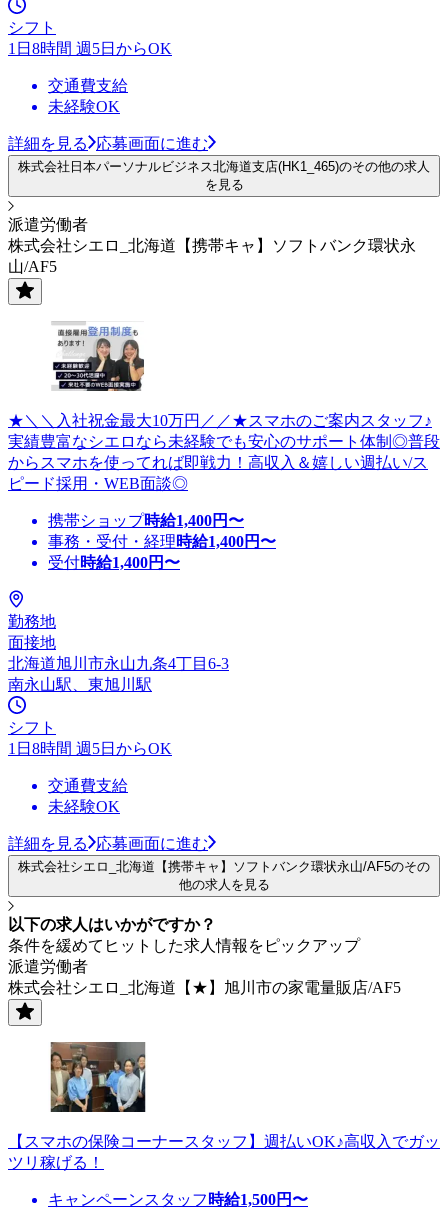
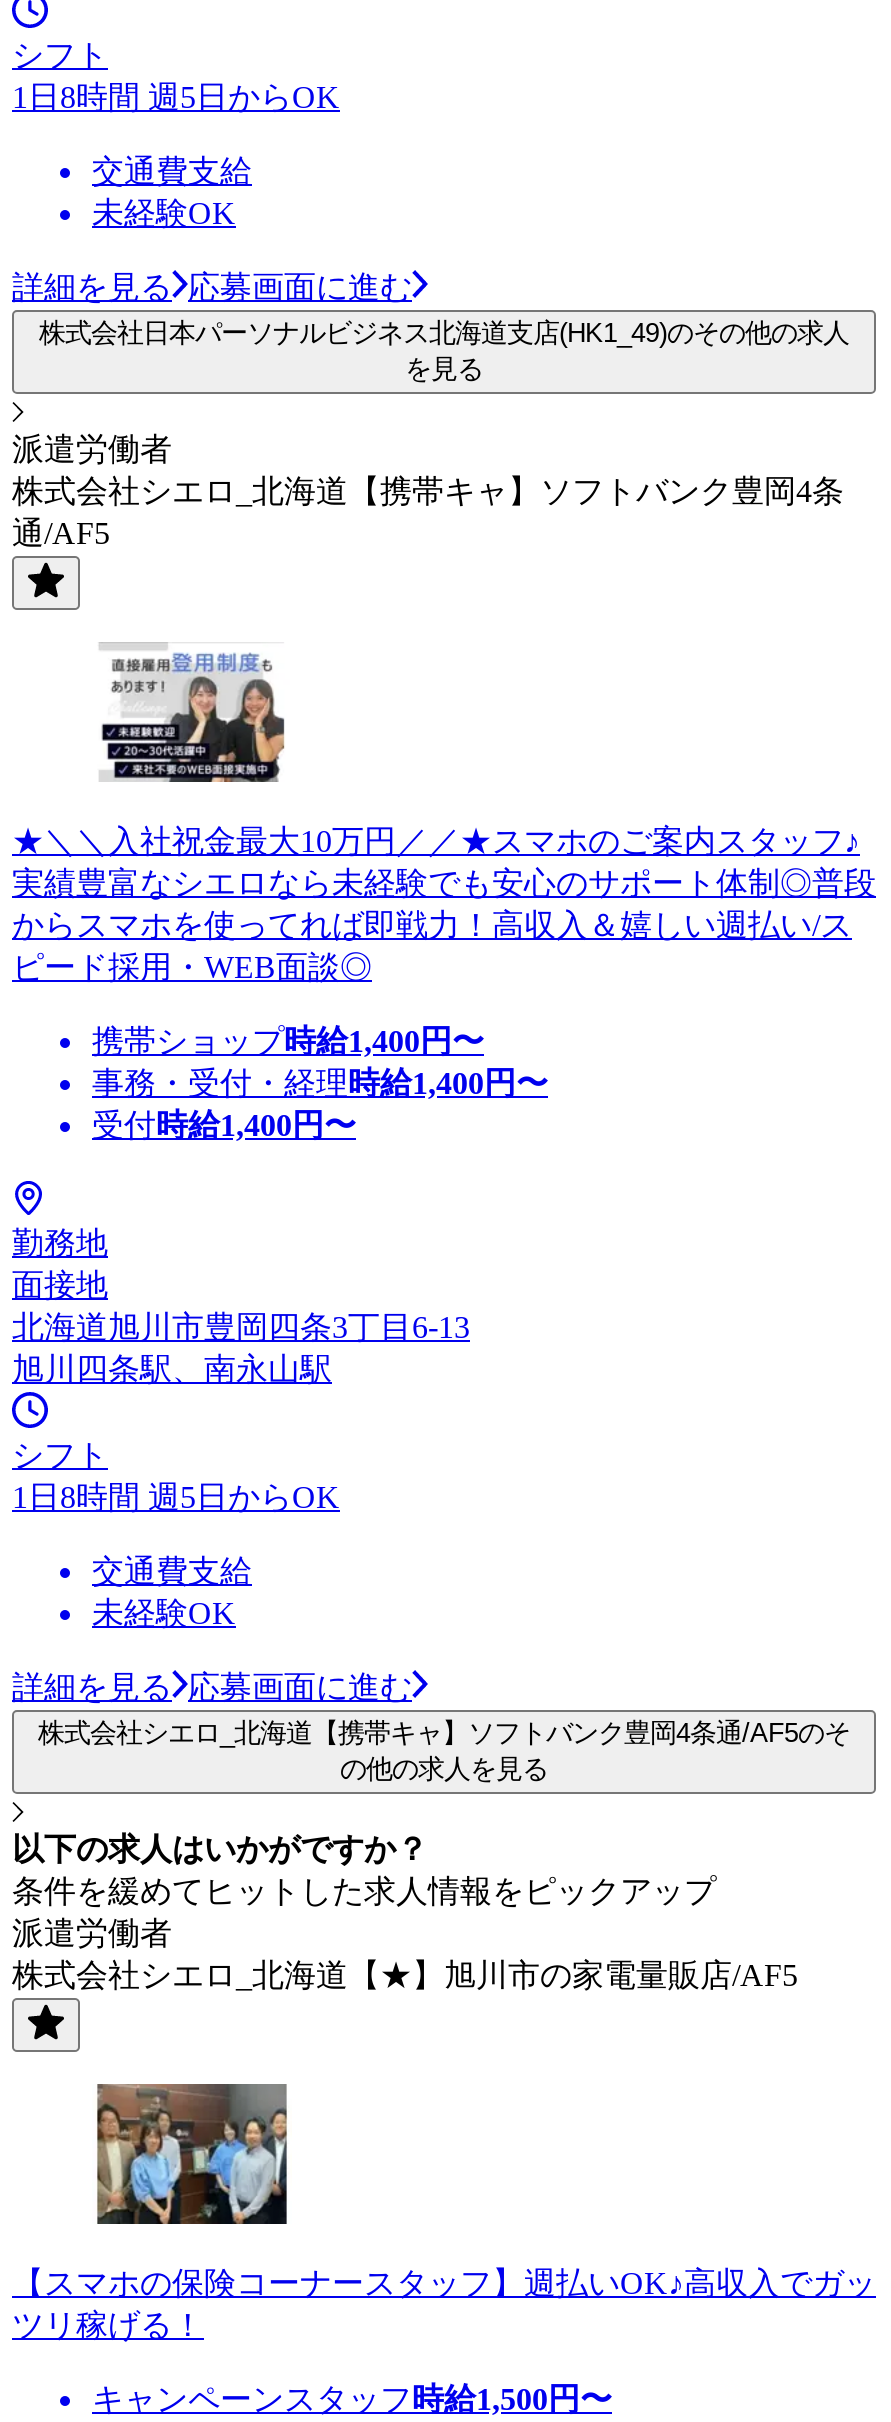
[18,159,430,174] 株式会社日本パーソナルビジネス北海道支店(HK1_465)のその他の求人 -> [39,318,849,348] 株式会社日本パーソナルビジネス北海道支店(HK1_49)のその他の求人
[8,237,416,275] 株式会社シエロ_北海道【携帯キャ】ソフトバンク環状永 | 山/AF5 -> [12,474,844,550] 株式会社シエロ_北海道【携帯キャ】ソフトバンク豊岡4条 | 通/AF5
[8,655,229,693] 北海道旭川市永山九条4丁目6-3 | 南永山駅、東旭川駅 -> [12,1310,470,1386] 北海道旭川市豊岡四条3丁目6-13 | 旭川四条駅、南永山駅
[18,859,430,892] 株式会社シエロ_北海道【携帯キャ】ソフトバンク環状永山/AF5のその | 他の求人を見る -> [38,1718,850,1784] 株式会社シエロ_北海道【携帯キャ】ソフトバンク豊岡4条通/AF5のそ | の他の求人を見る

